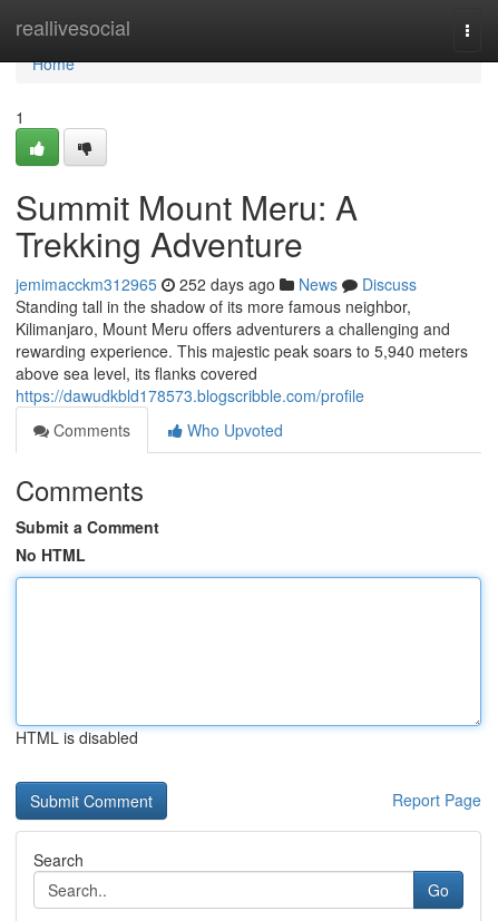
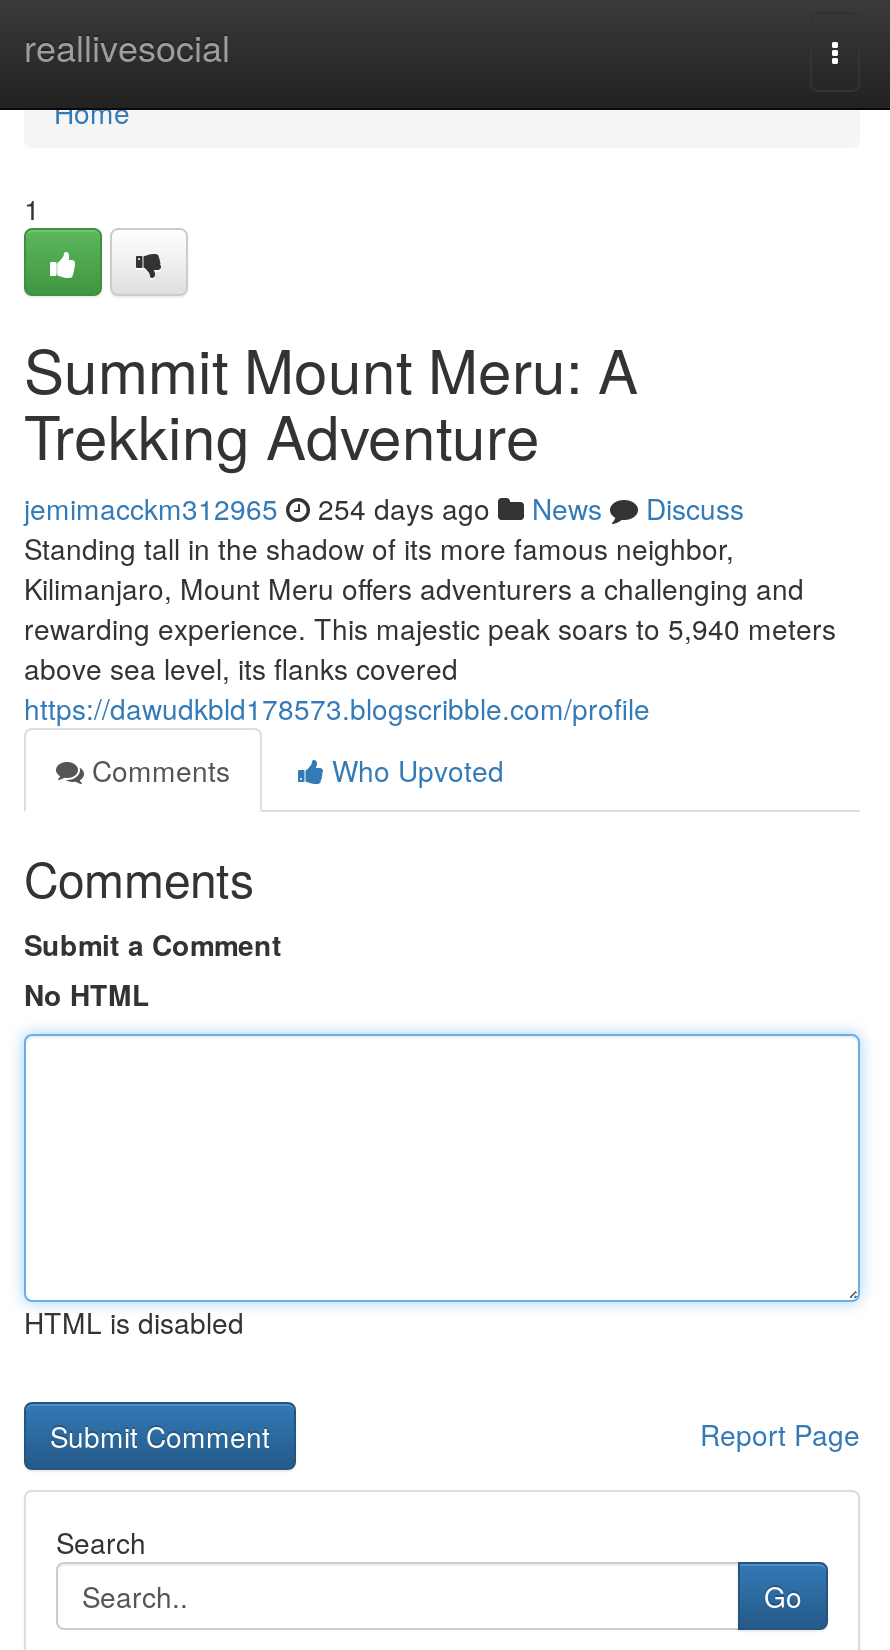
[16,273,417,295] jemimacckm312965 252 days ago News Discuss -> [24,488,744,528] jemimacckm312965 254 days ago News Discuss

